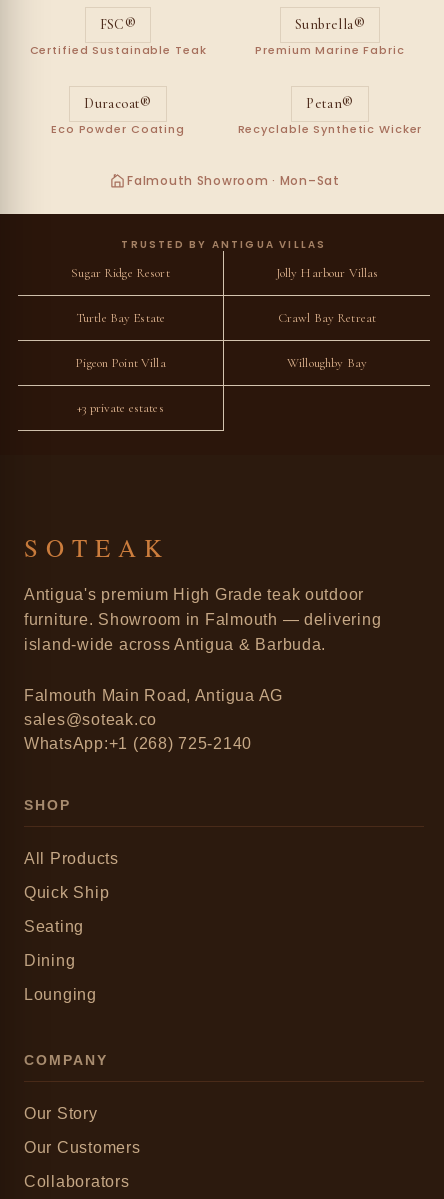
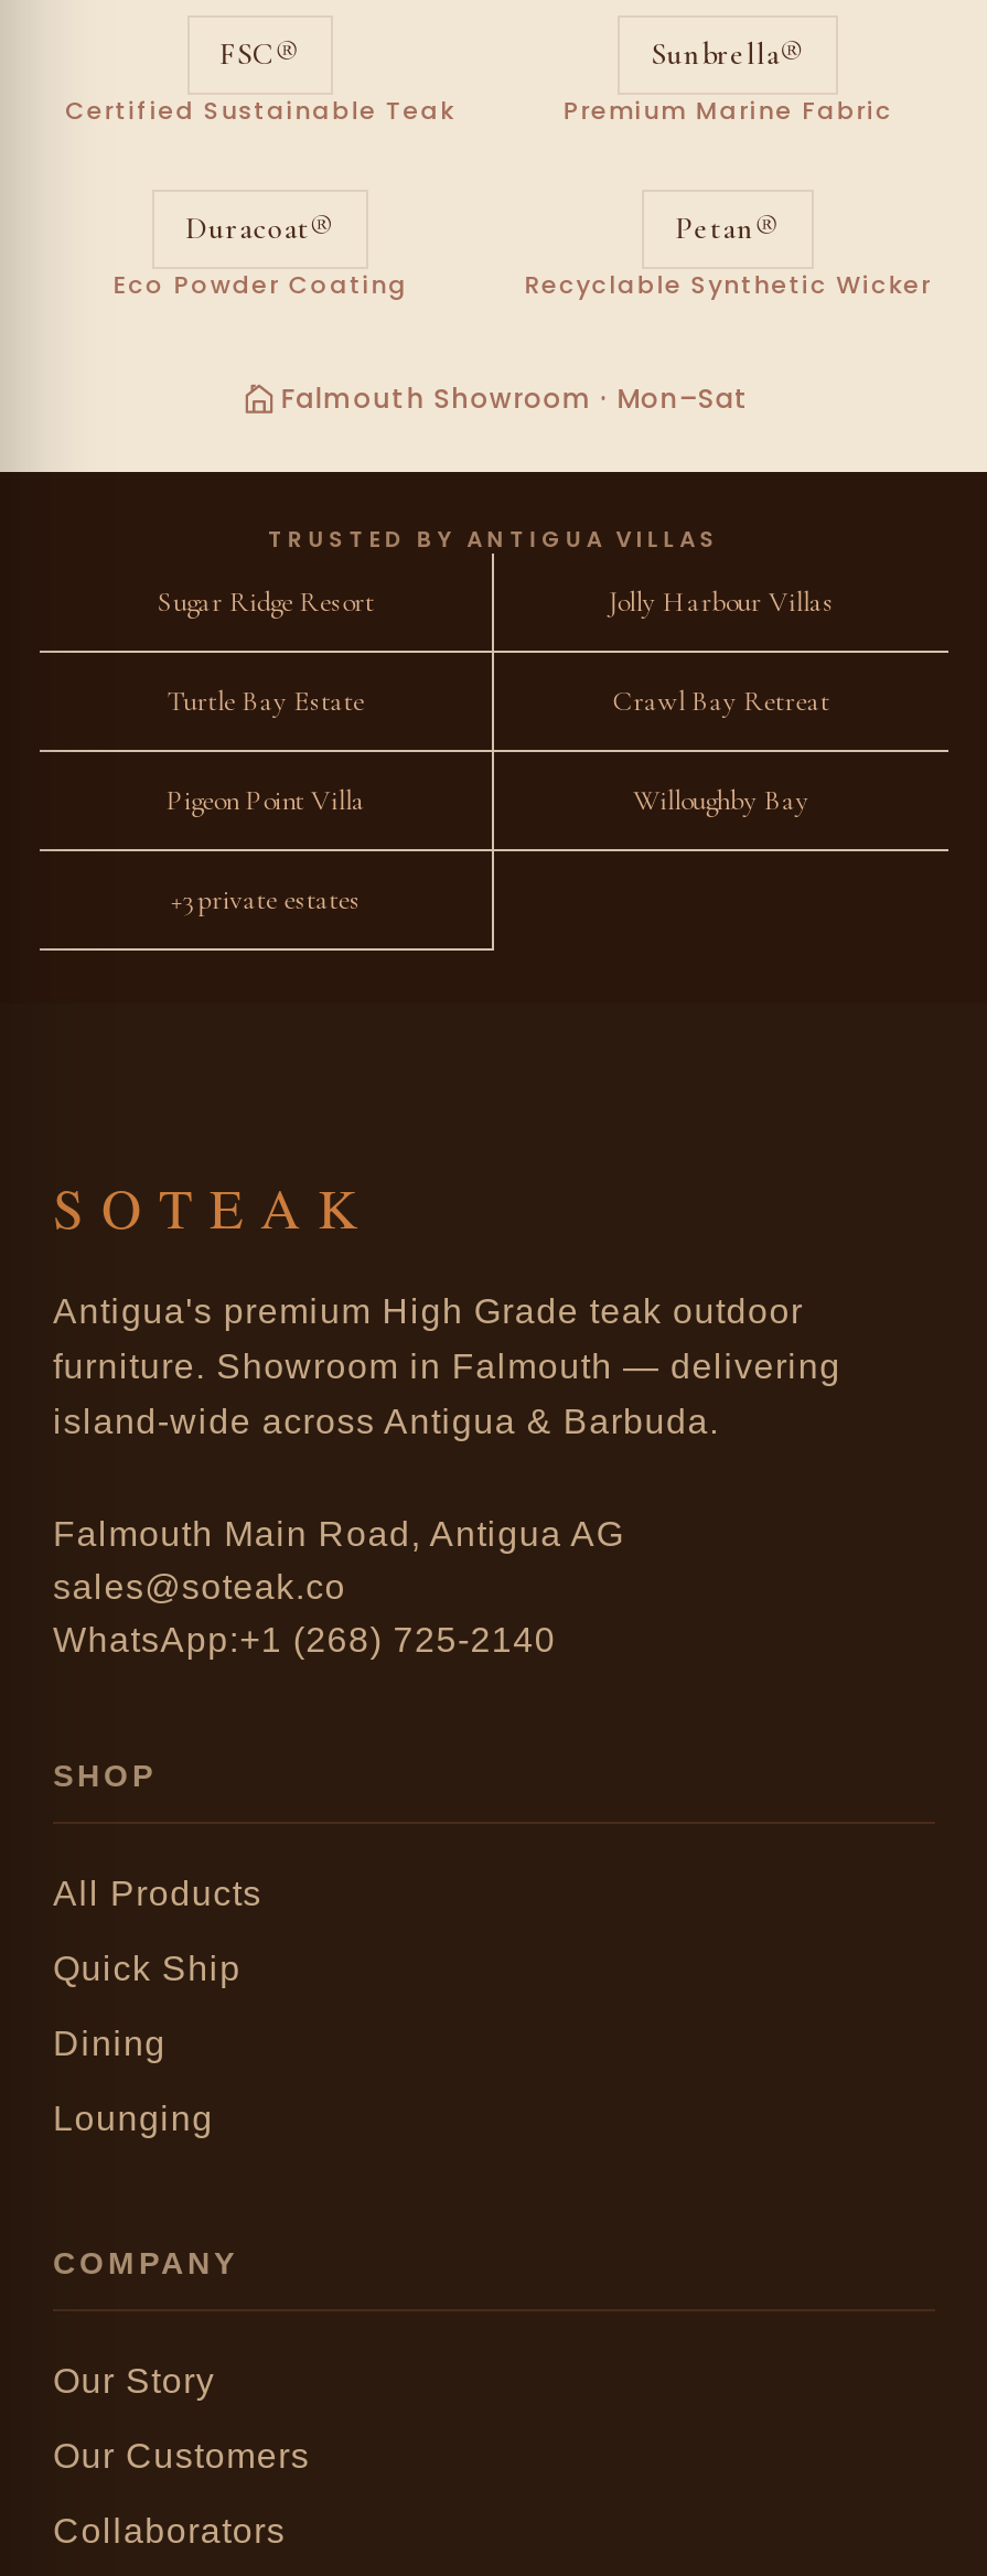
[24,918,84,935] Seating -> none

